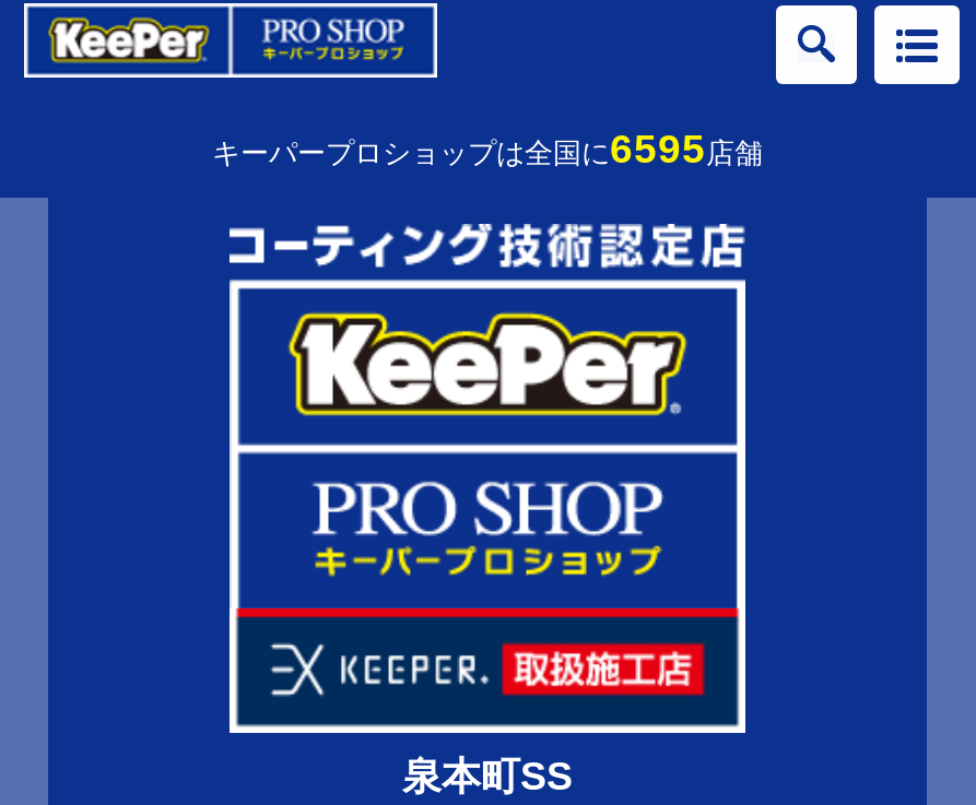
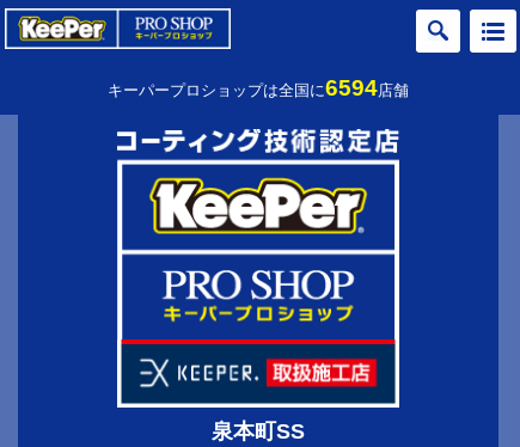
[212,126,763,171] キーパープロショップは全国に6595店舗 -> [108,75,409,100] キーパープロショップは全国に6594店舗

